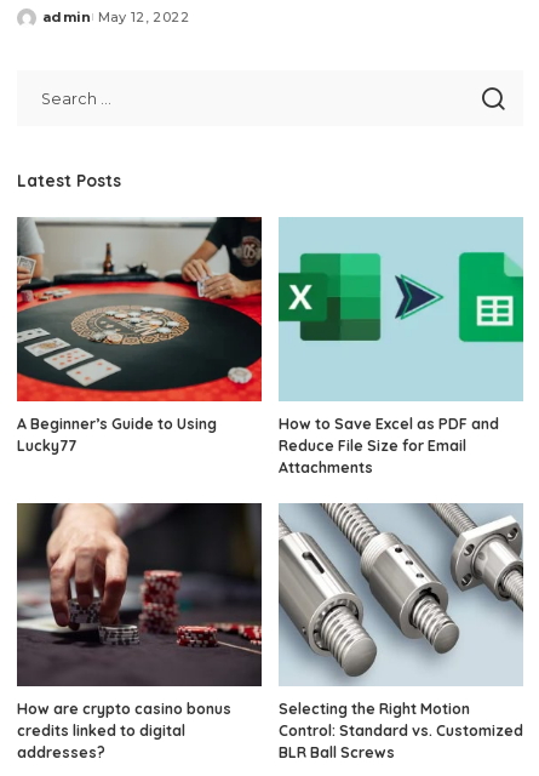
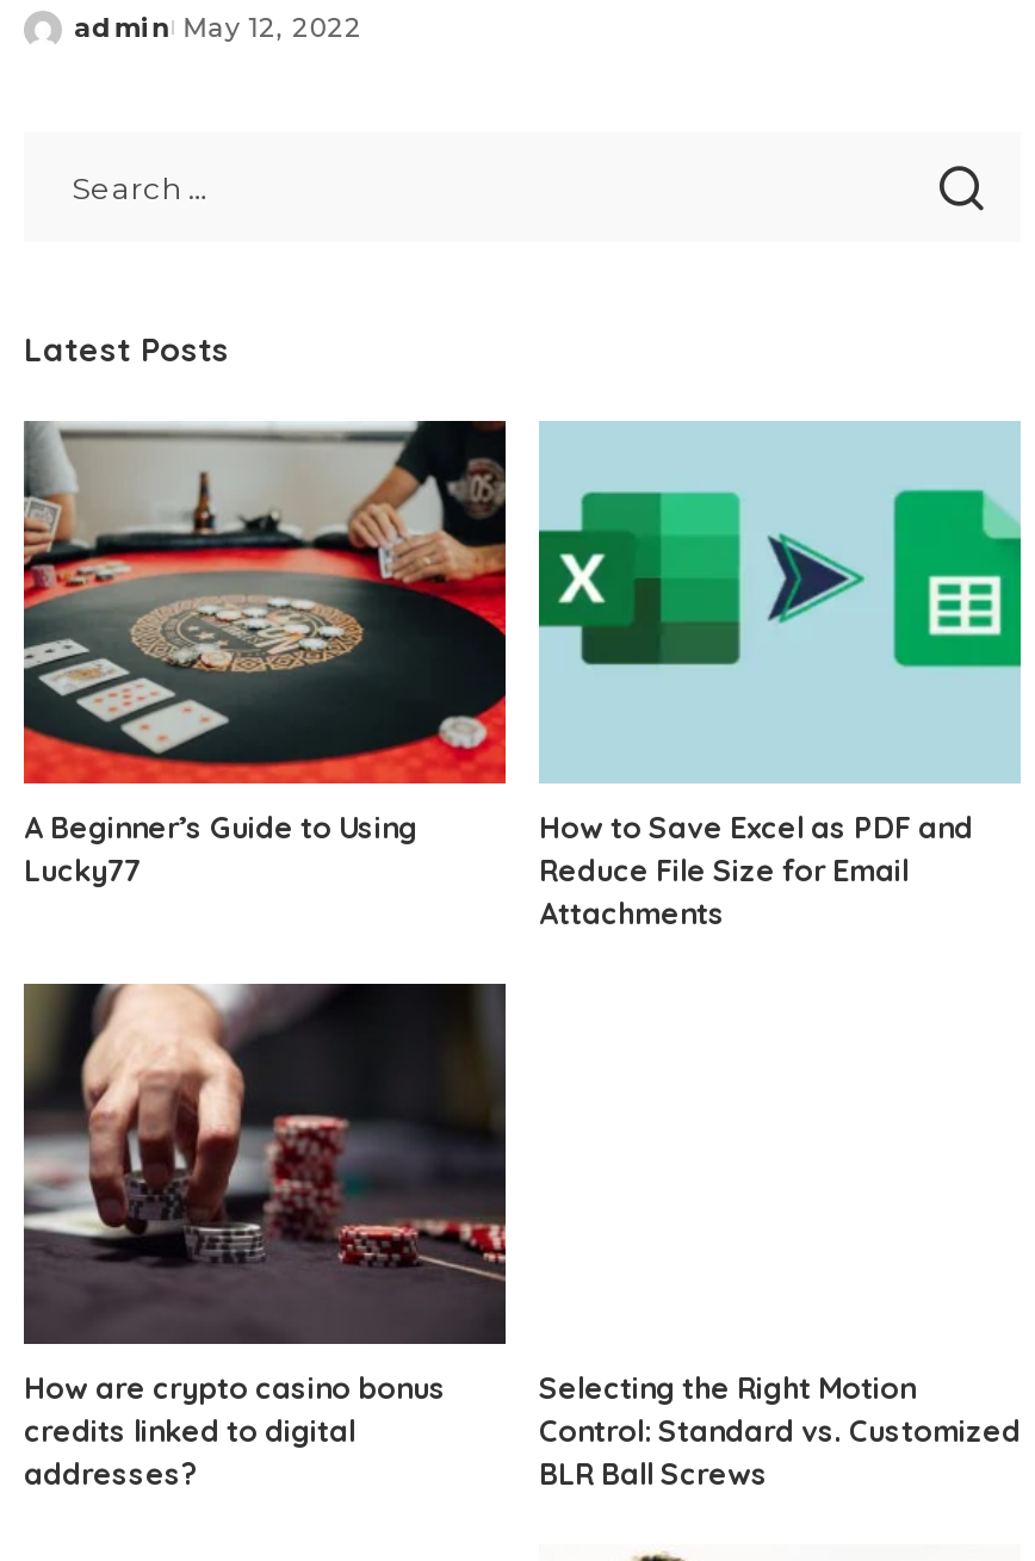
[277,502,524,686] [image] -> none

